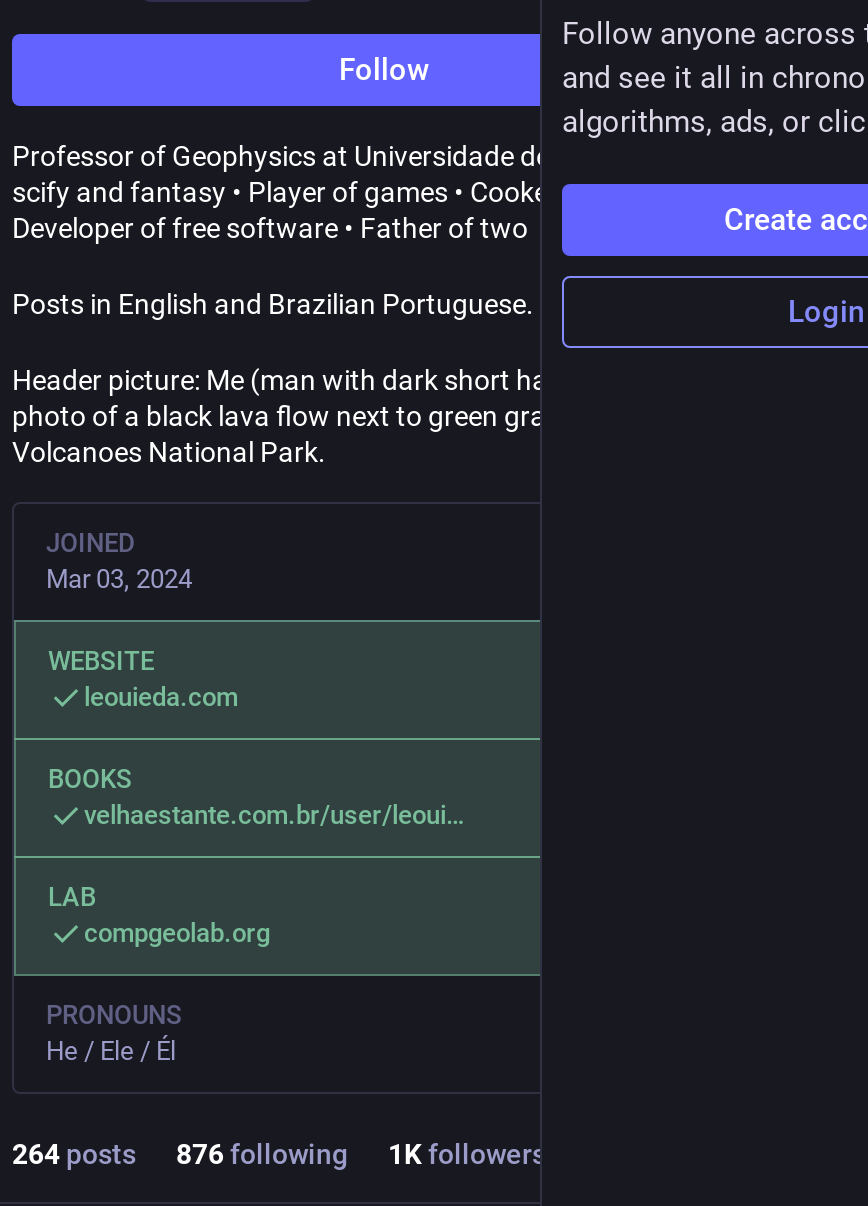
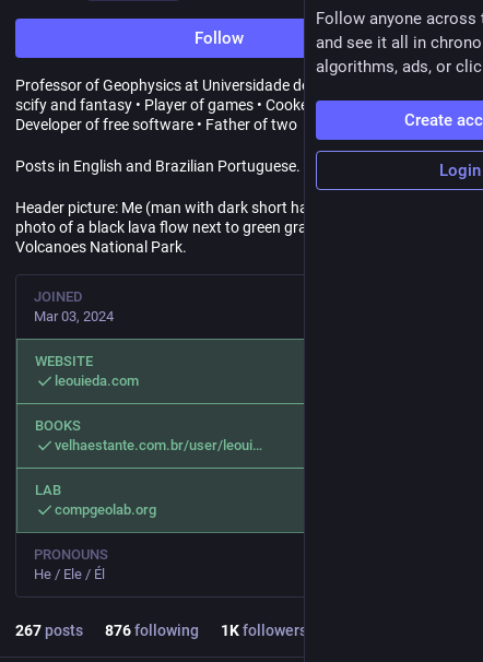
[12,1138,546,1170] 264 posts 876 following 1 K followers -> [15,622,307,639] 267 posts 876 following 1 K followers

